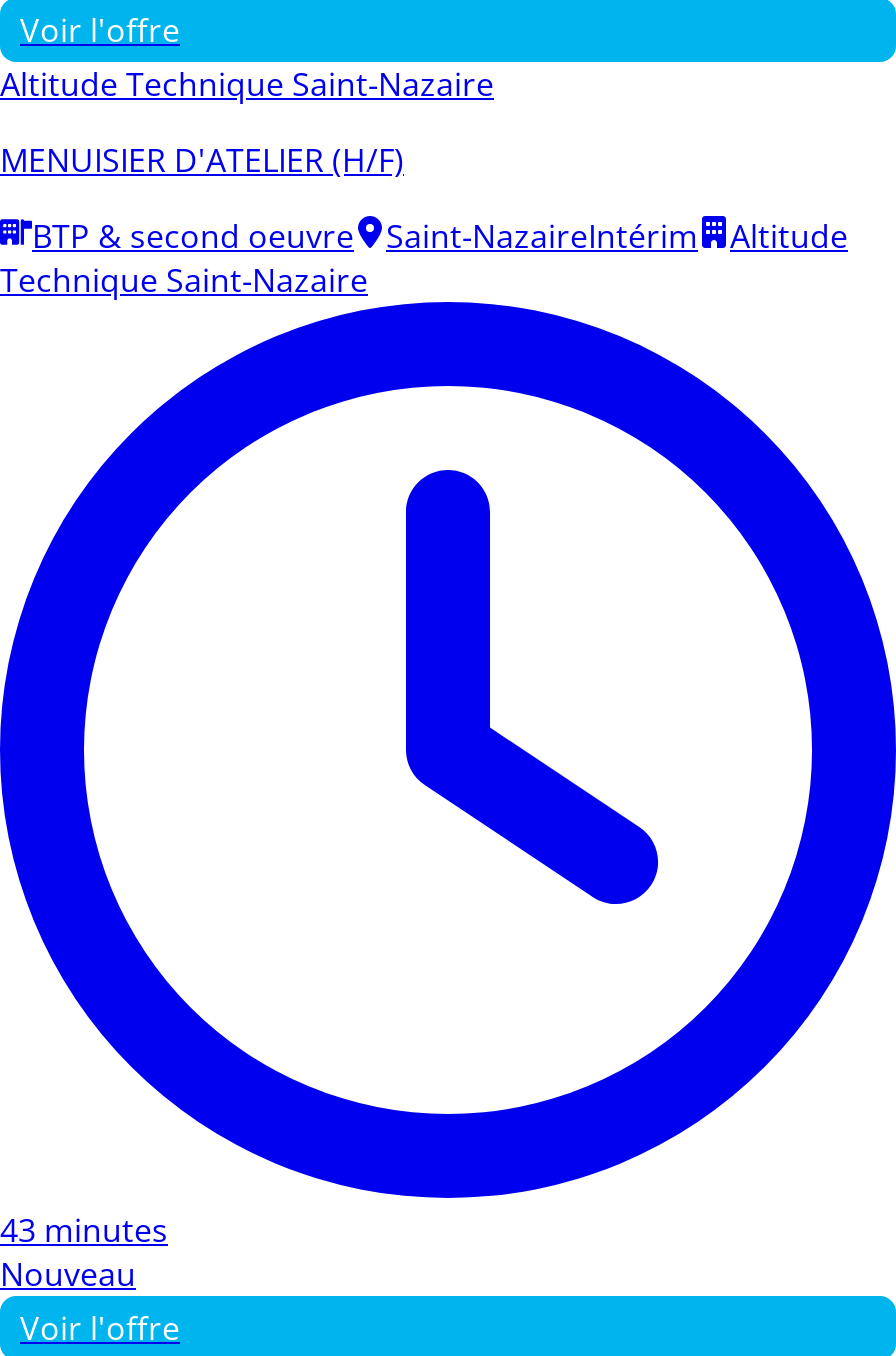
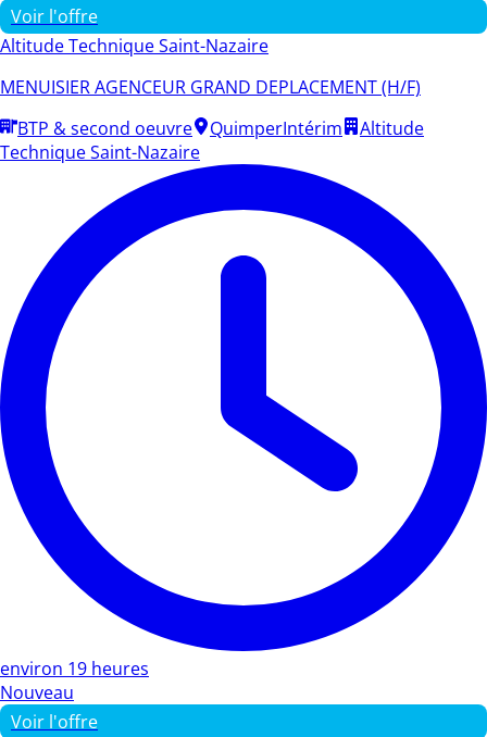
[0,138,404,182] MENUISIER D'ATELIER (H/F) -> [0,75,421,99] MENUISIER AGENCEUR GRAND DEPLACEMENT (H/F)
[386,214,698,258] Saint-NazaireIntérim -> [210,116,342,140] QuimperIntérim
[0,1208,168,1252] 43 minutes -> [0,656,149,680] environ 19 heures

